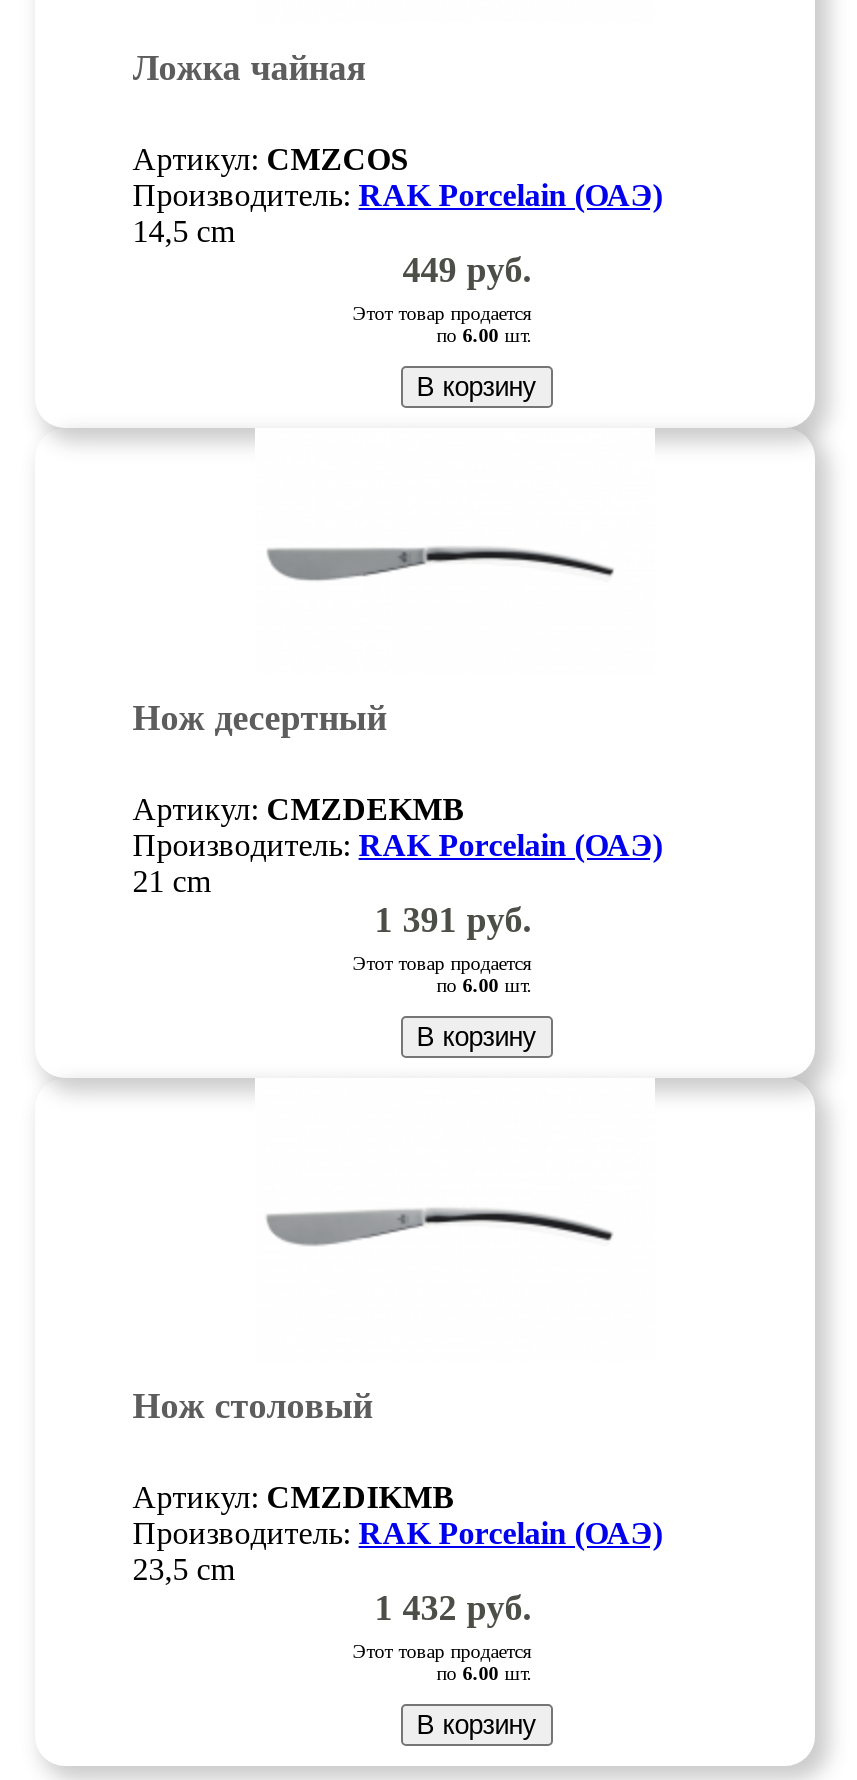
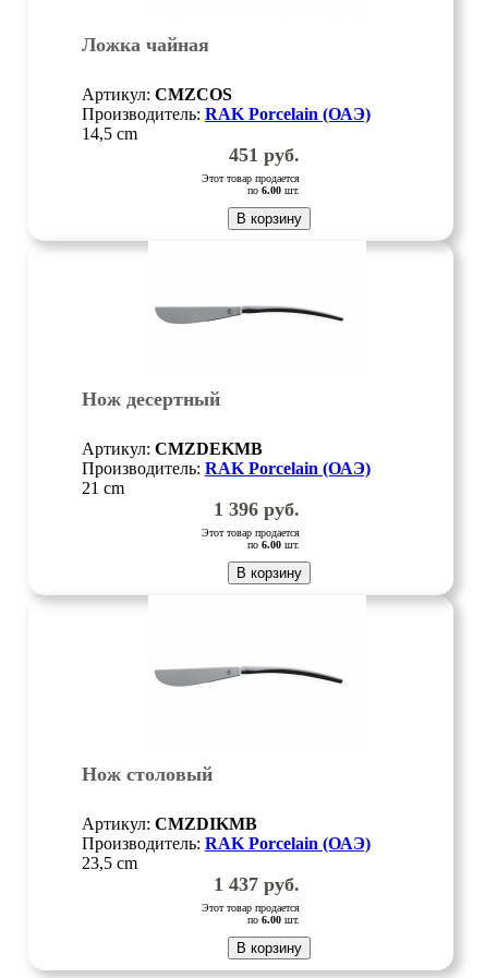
[403,250,533,290] 449 руб. -> [229,144,300,166] 451 руб.
[375,900,533,940] 1 391 руб. -> [213,498,300,520] 1 396 руб.
[375,1588,533,1628] 1 432 руб. -> [213,873,300,895] 1 437 руб.

